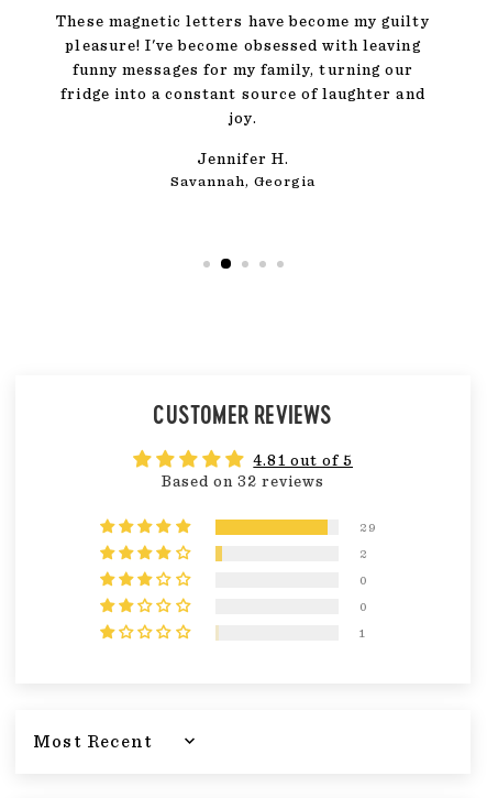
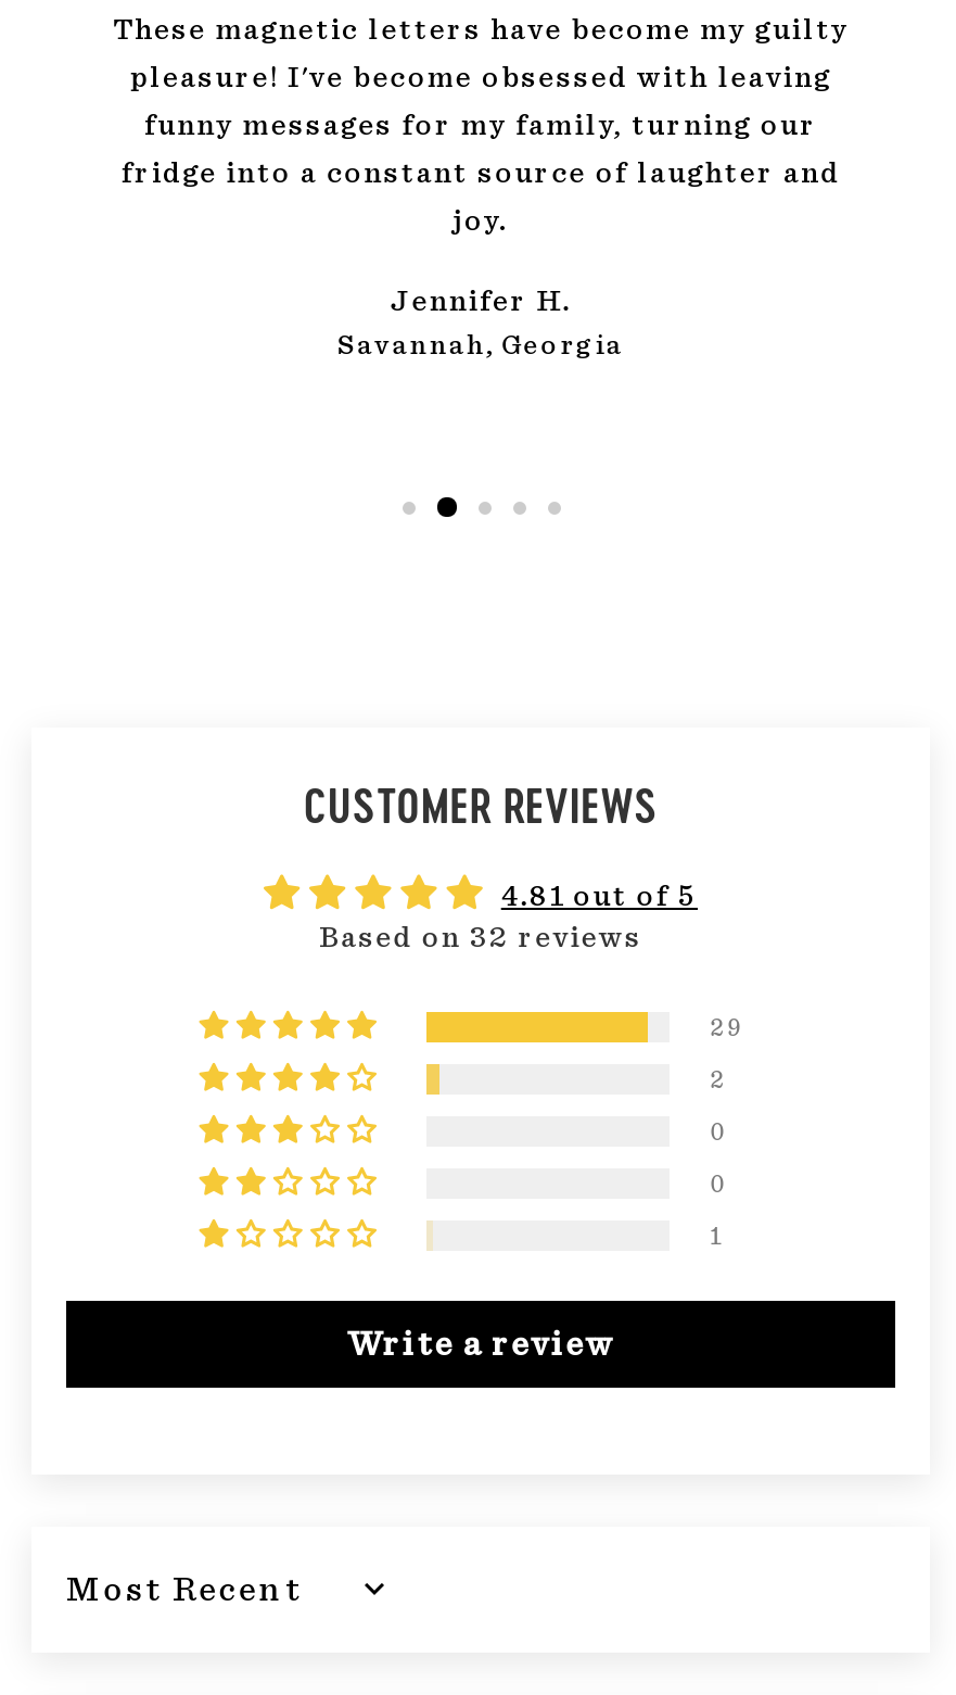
none -> [347,1323,614,1364] Write a review

